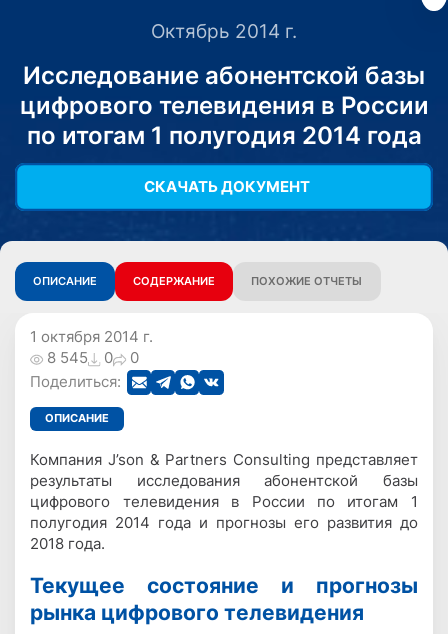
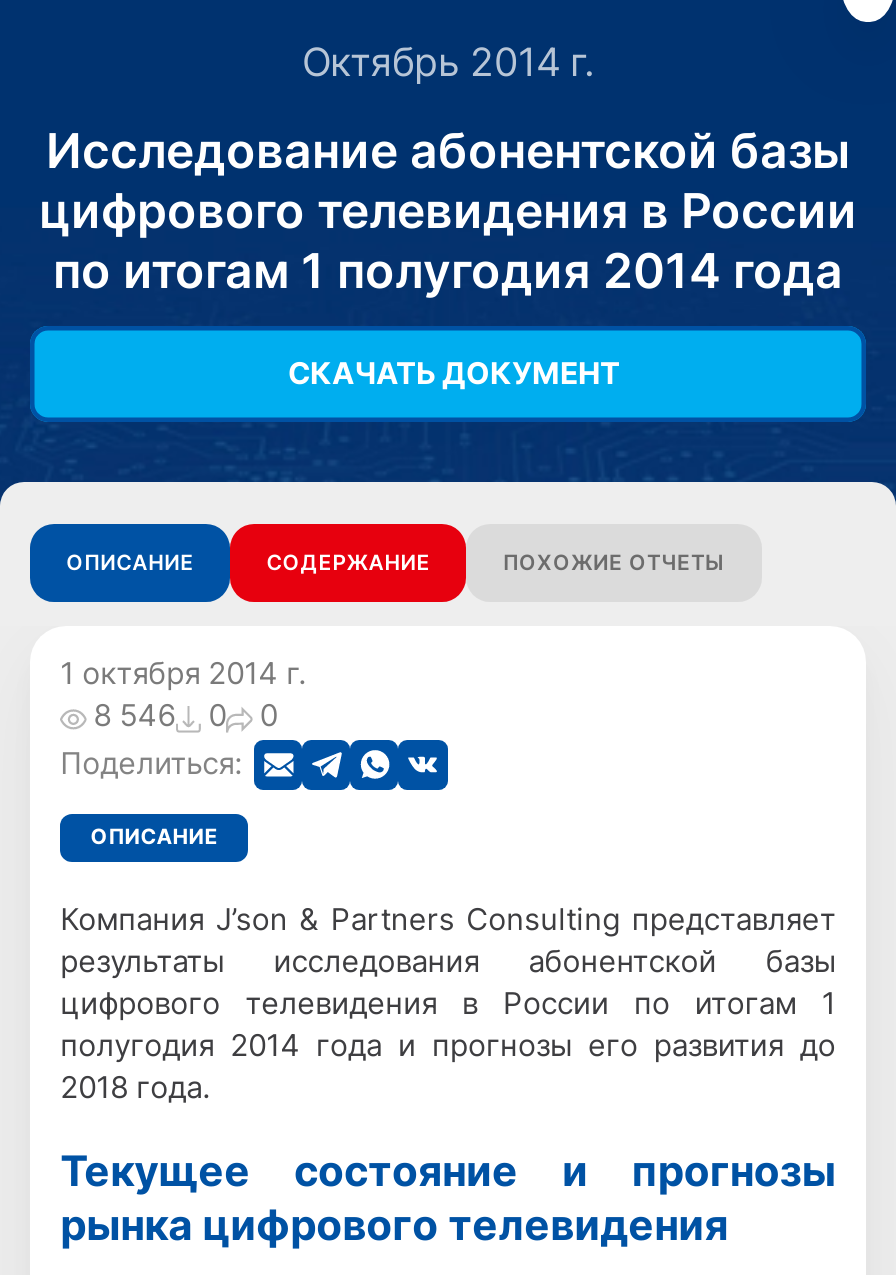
[47,348,139,367] 8 545 0 0 -> [93,697,278,735] 8 546 0 0

